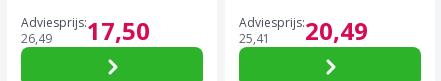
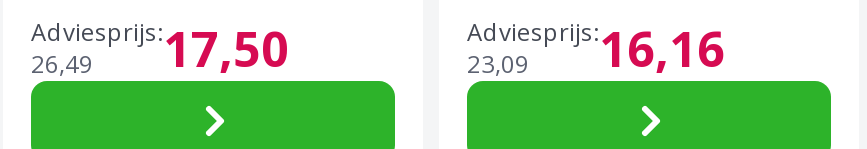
[239,14,368,47] Adviesprijs: 20,49 -> [467,15,725,81] Adviesprijs: 16,16
[239,30,270,47] 25,41 -> [467,47,529,81] 23,09

